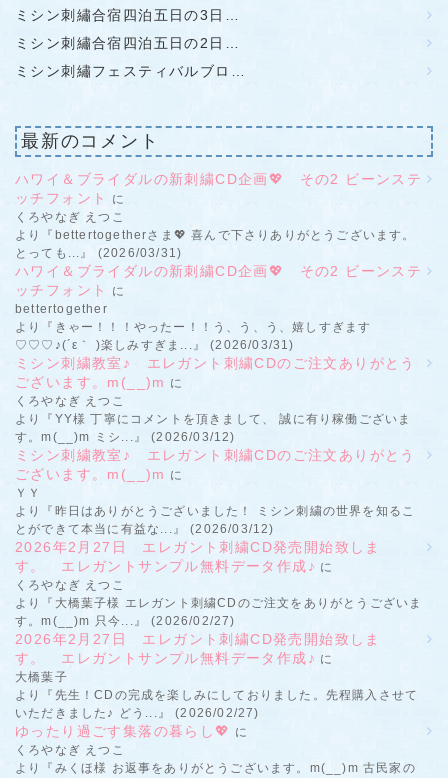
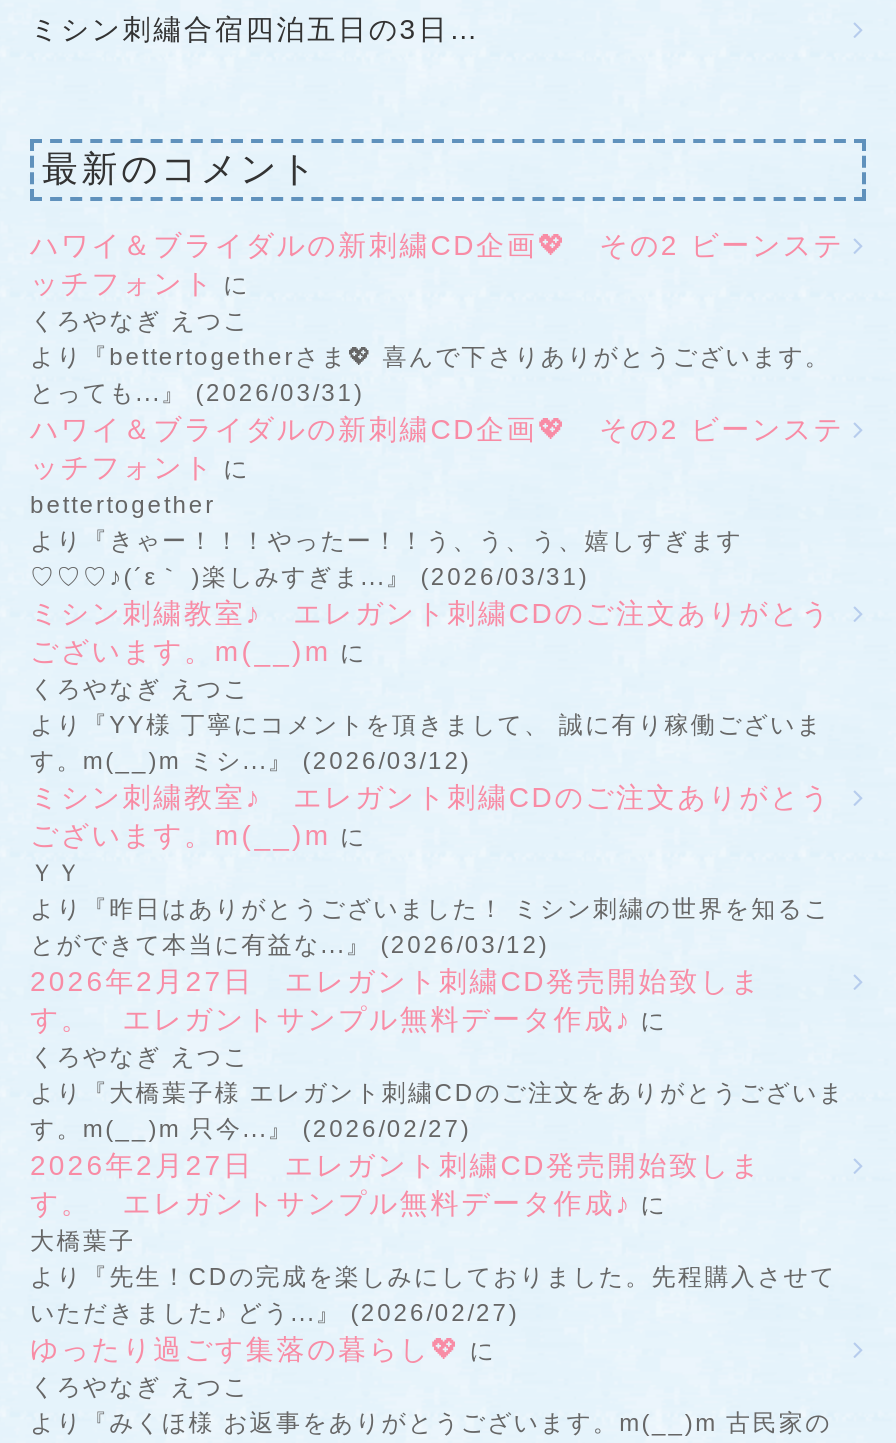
[15,35,246,79] ミシン刺繡合宿四泊五日の2日… | ミシン刺繡フェスティバルブロ… -> none

